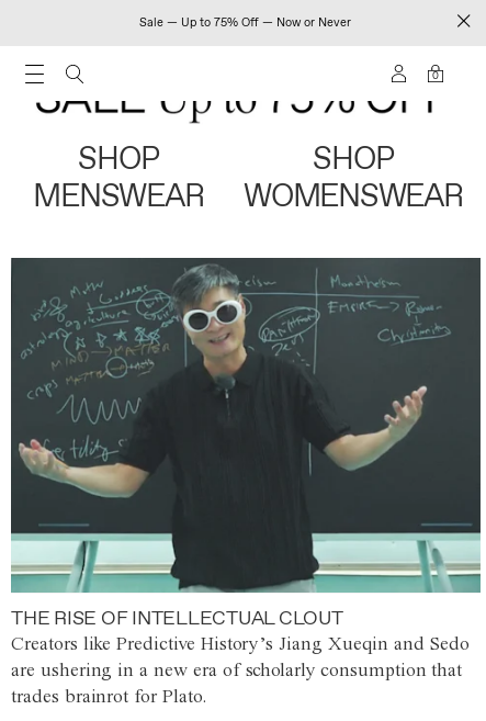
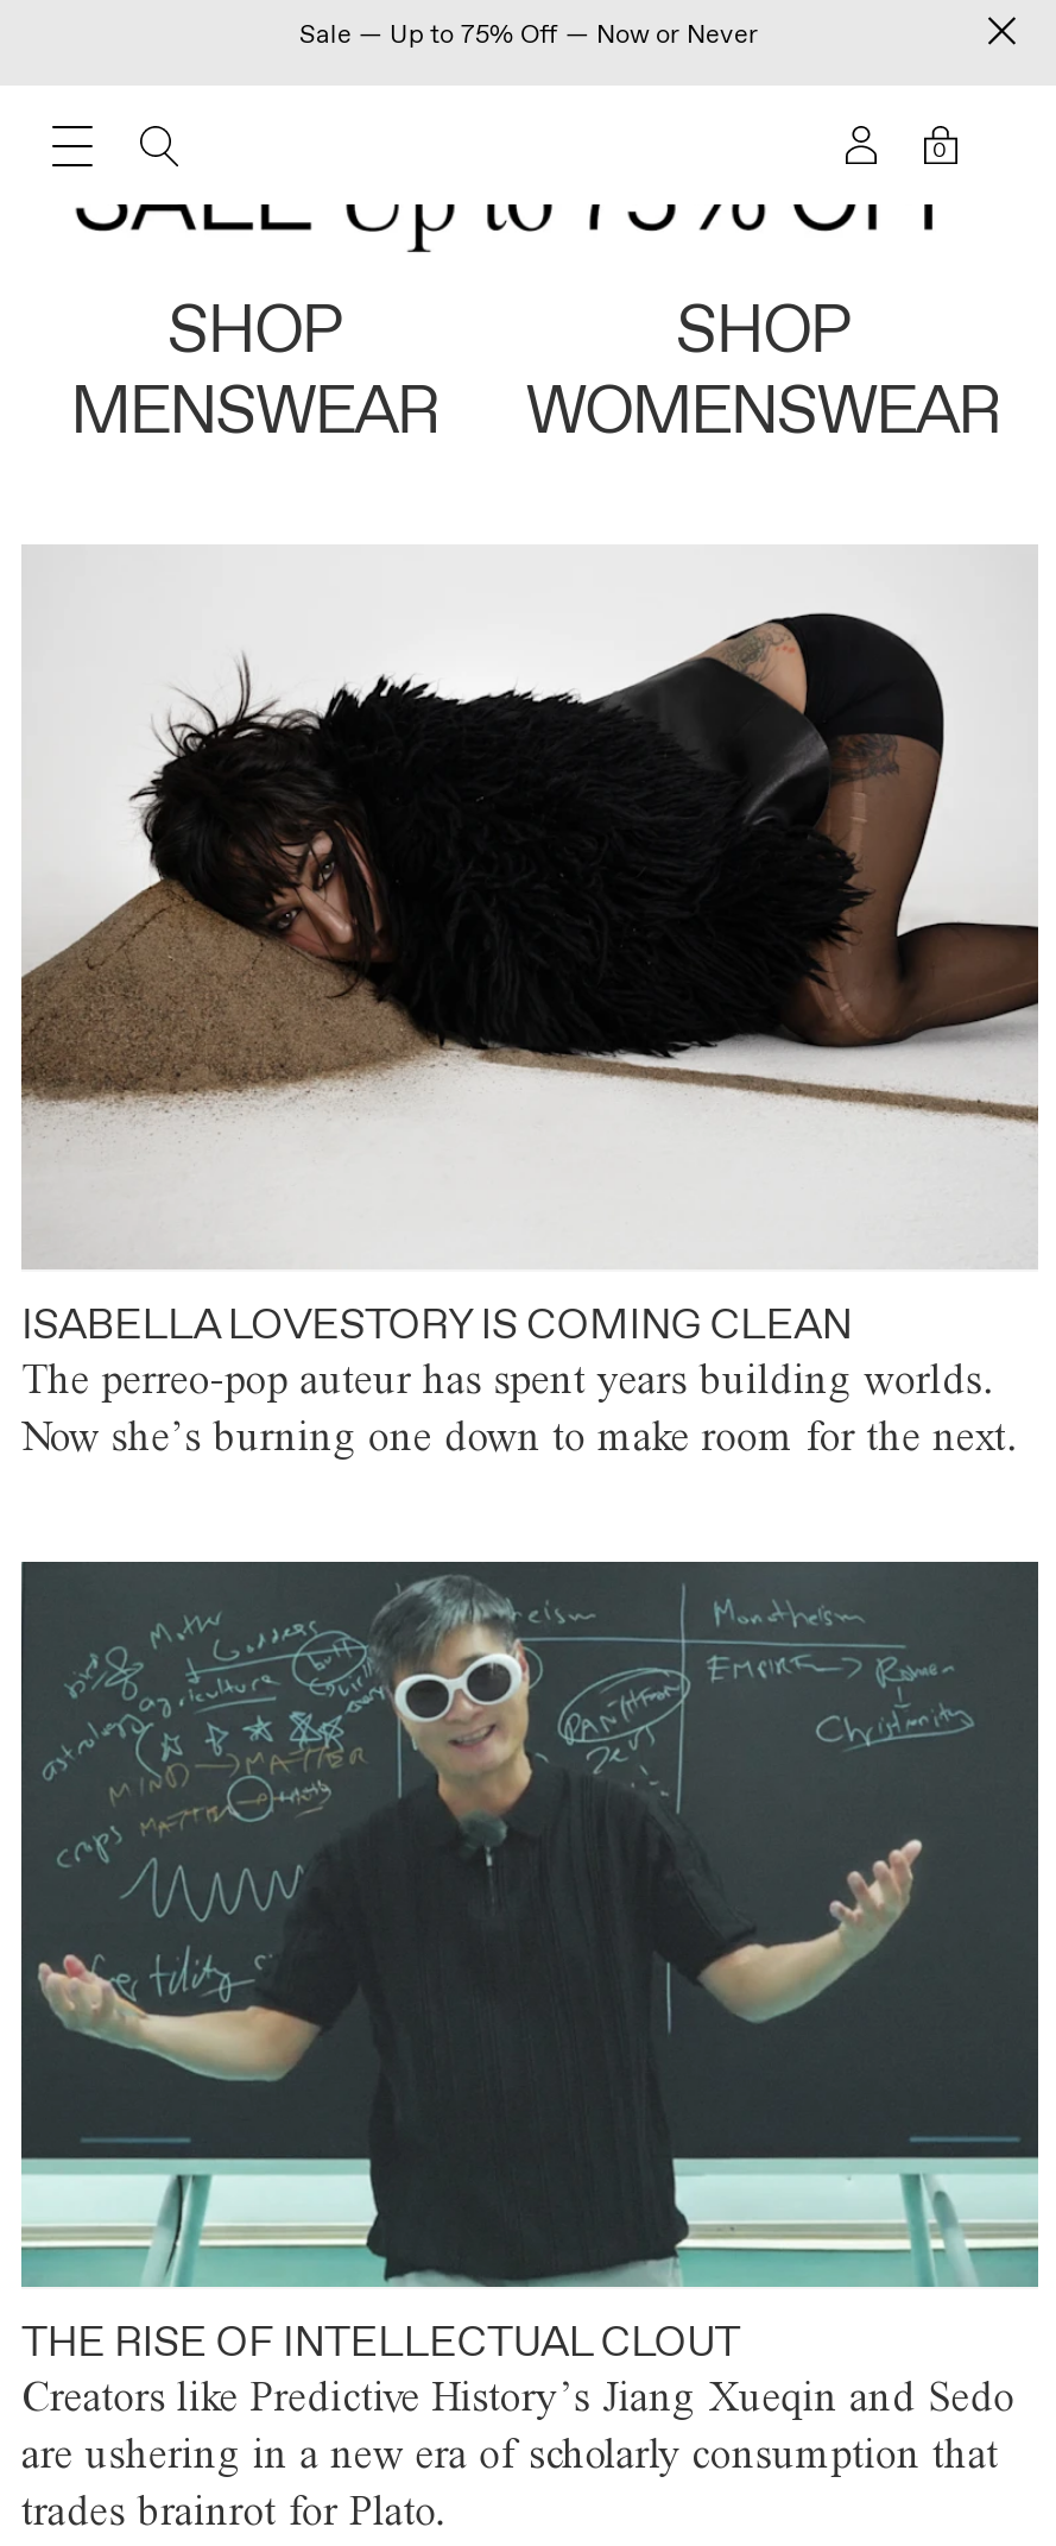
none -> [21,611,1038,1461] [image] | ISABELLA LOVESTORY IS COMING CLEAN | The perreo-pop auteur has spent years building worlds. | Now she’s burning one down to make room for the next.

